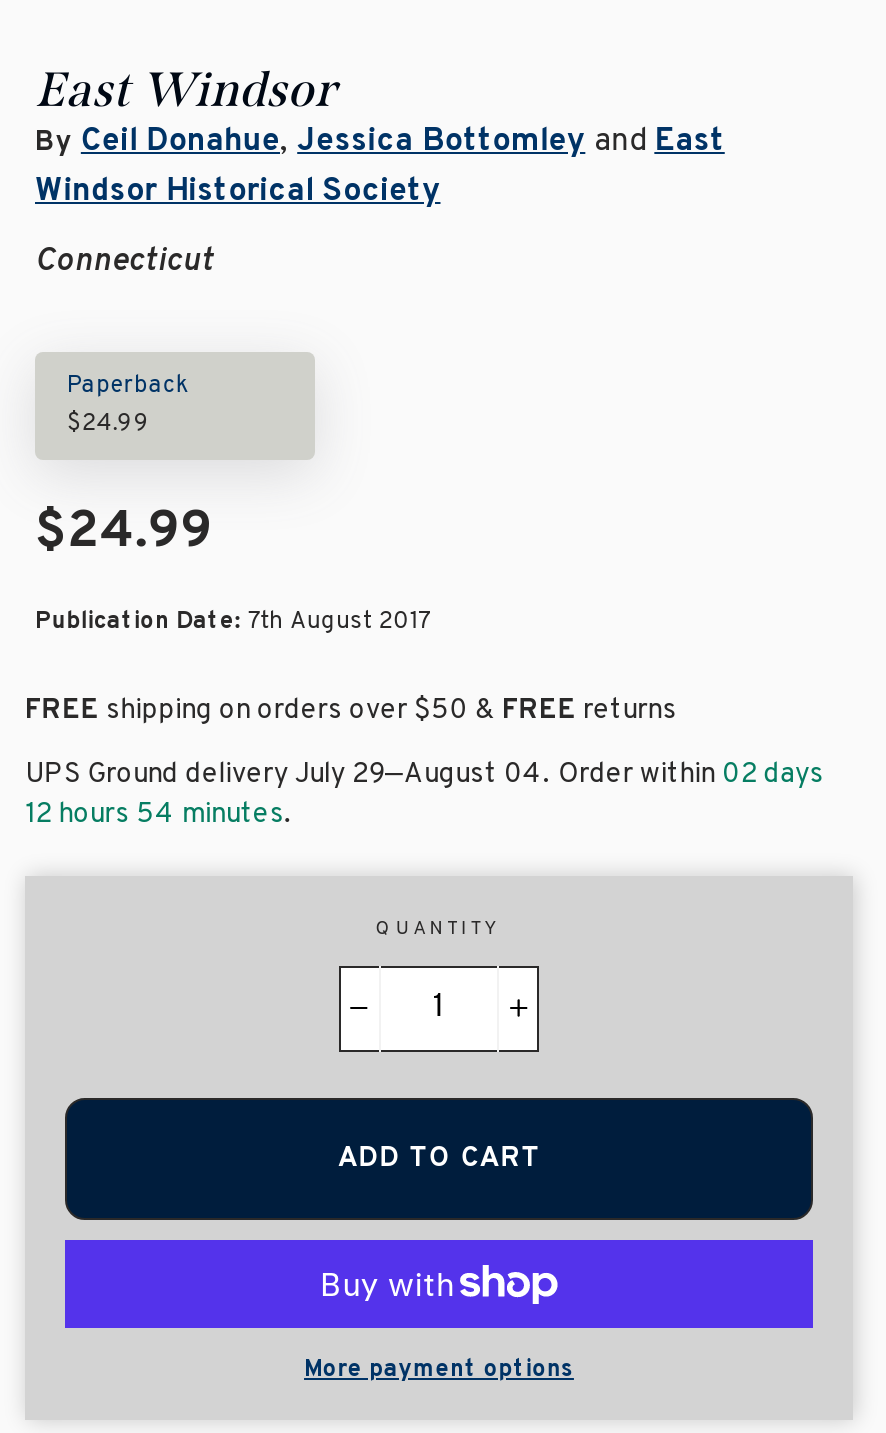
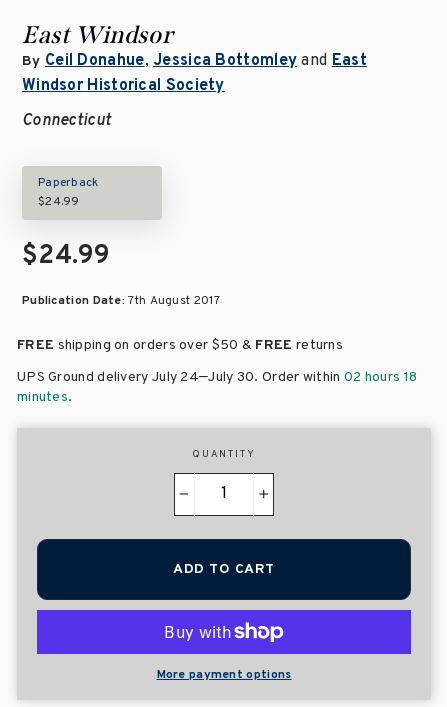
[25,754,824,832] UPS Ground delivery July 29–August 04. Order within 02 days | 12 hours 54 minutes. -> [17,367,417,406] UPS Ground delivery July 24–July 30. Order within 02 hours 18 | minutes.

